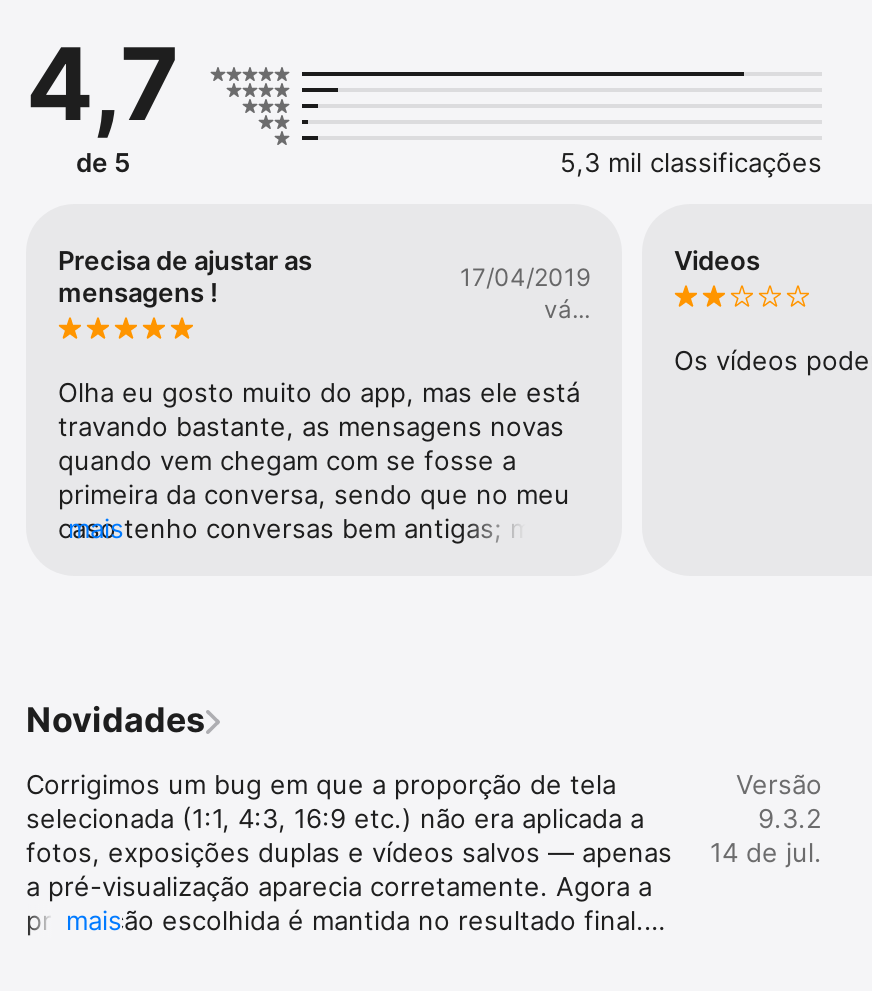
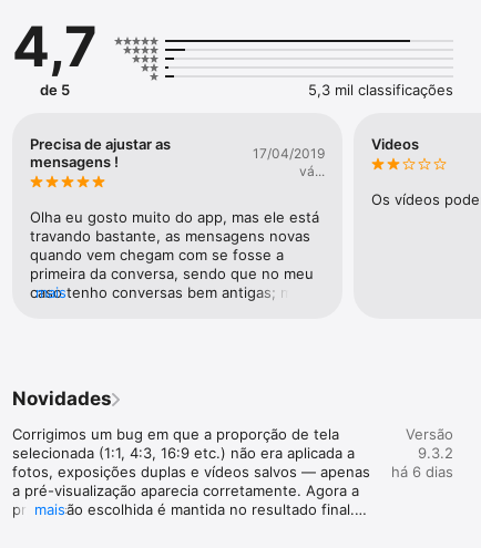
[26,836,822,868] fotos, exposições duplas e vídeos salvos — apenas 14 de jul. -> [12,463,453,480] fotos, exposições duplas e vídeos salvos — apenas há 6 dias

